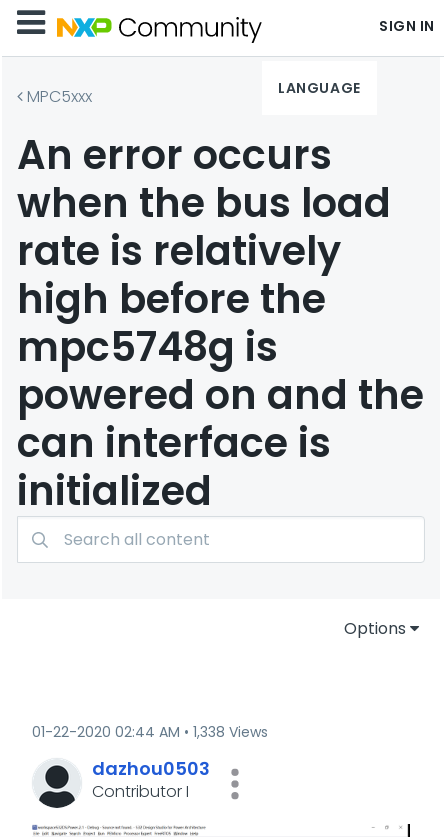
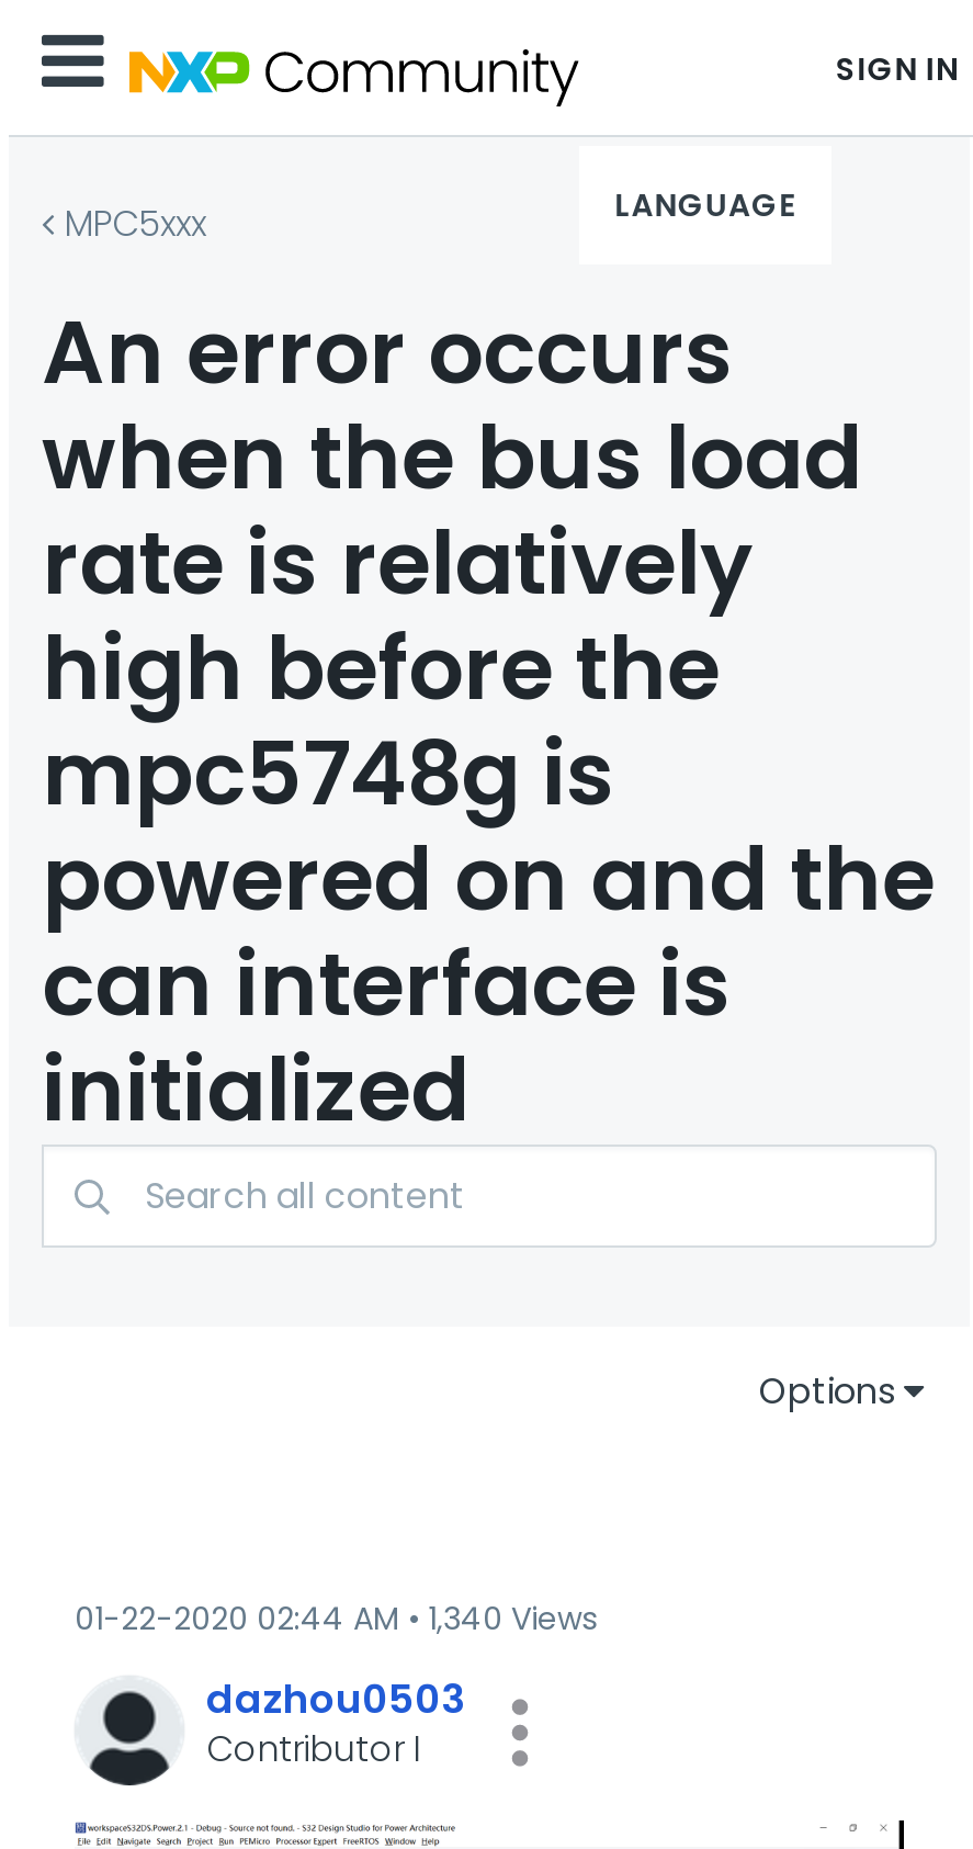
[32,722,268,742] 01-22-2020 02:44 AM 1,338 Views -> [75,1597,597,1641] 01-22-2020 02:44 AM 1,340 Views

